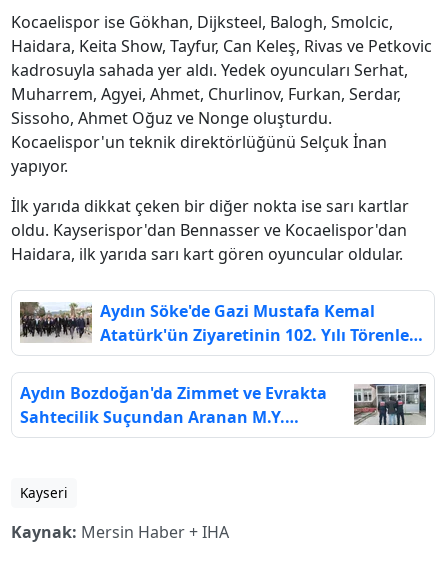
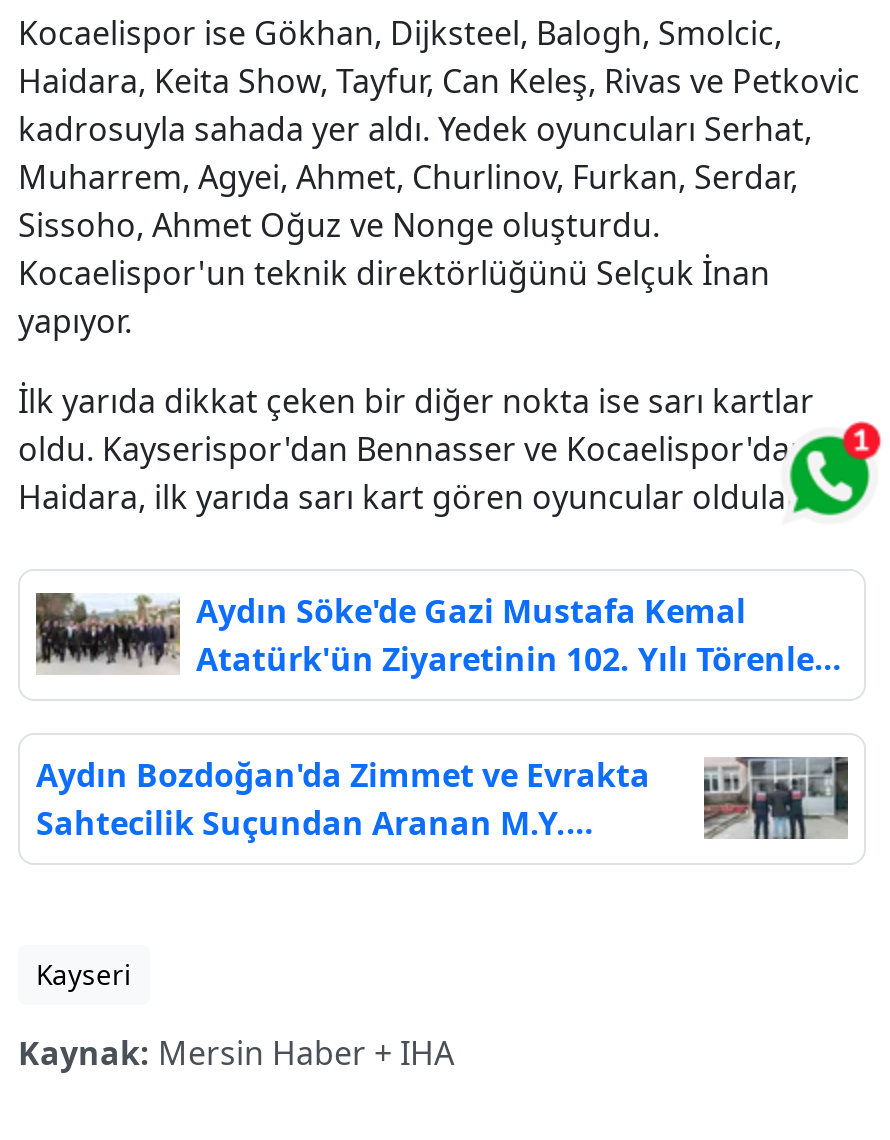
none -> [810,419,882,519] [image]

